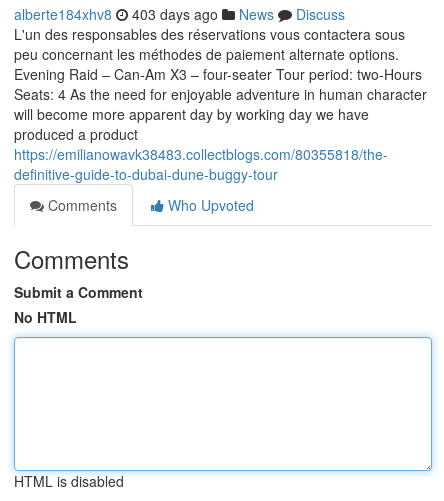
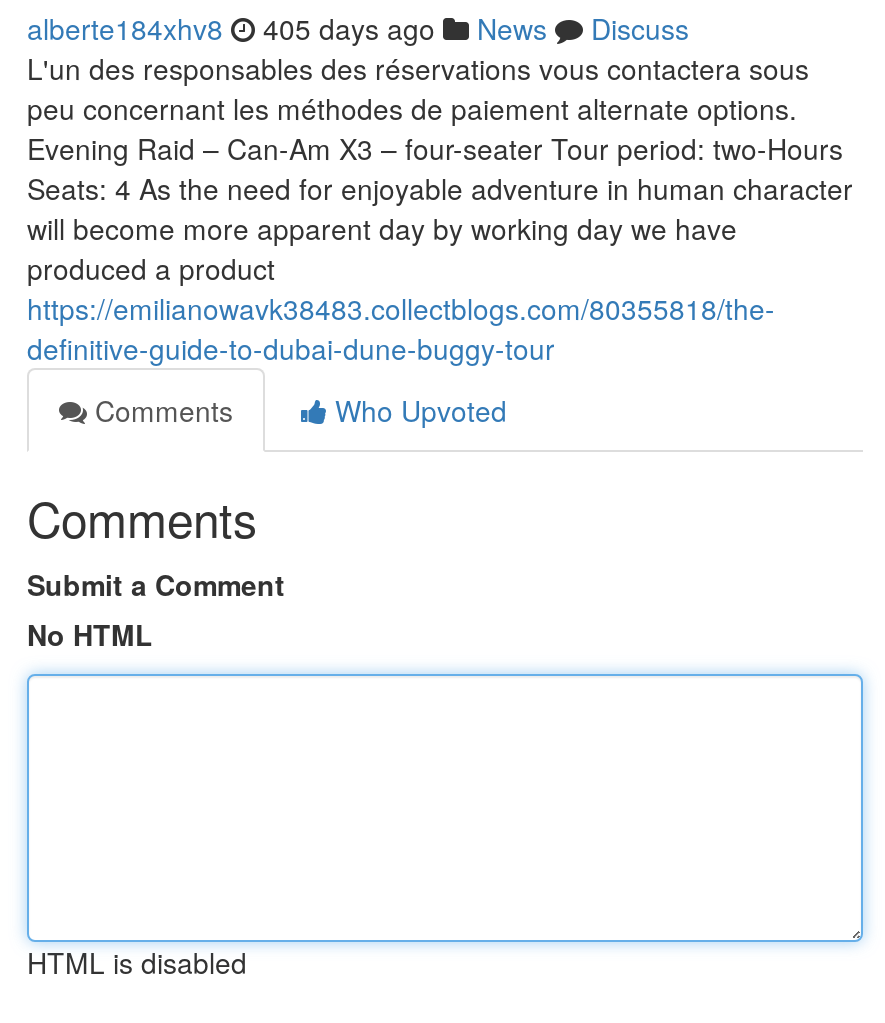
[14,4,345,24] alberte184xhv8 403 days ago News Discuss -> [27,8,689,48] alberte184xhv8 405 days ago News Discuss

